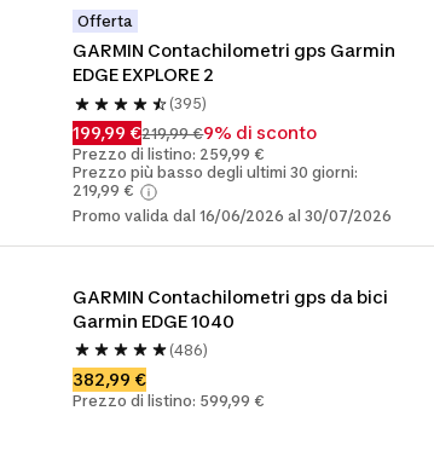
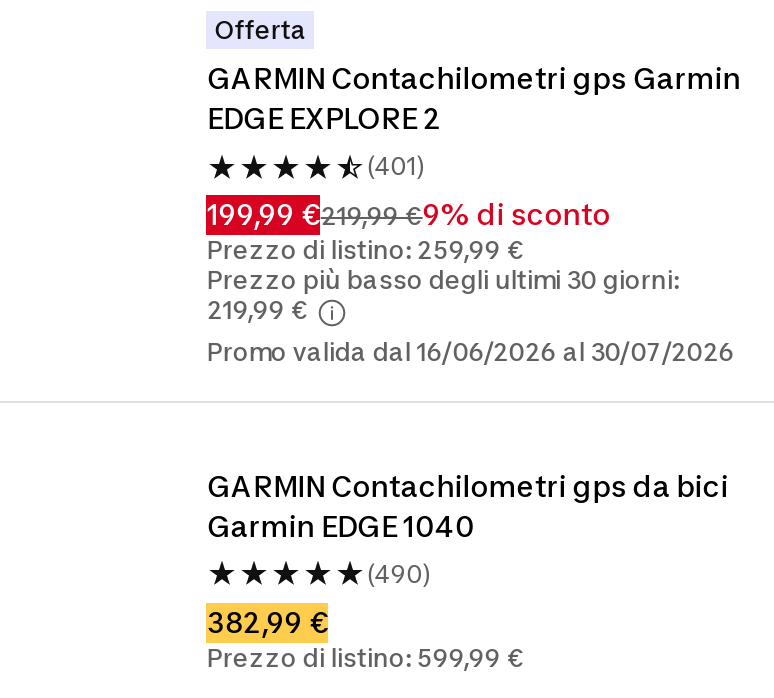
[170,94,207,112] (395) -> [367,151,425,181] (401)
[170,341,208,359] (486) -> [367,559,431,589] (490)

